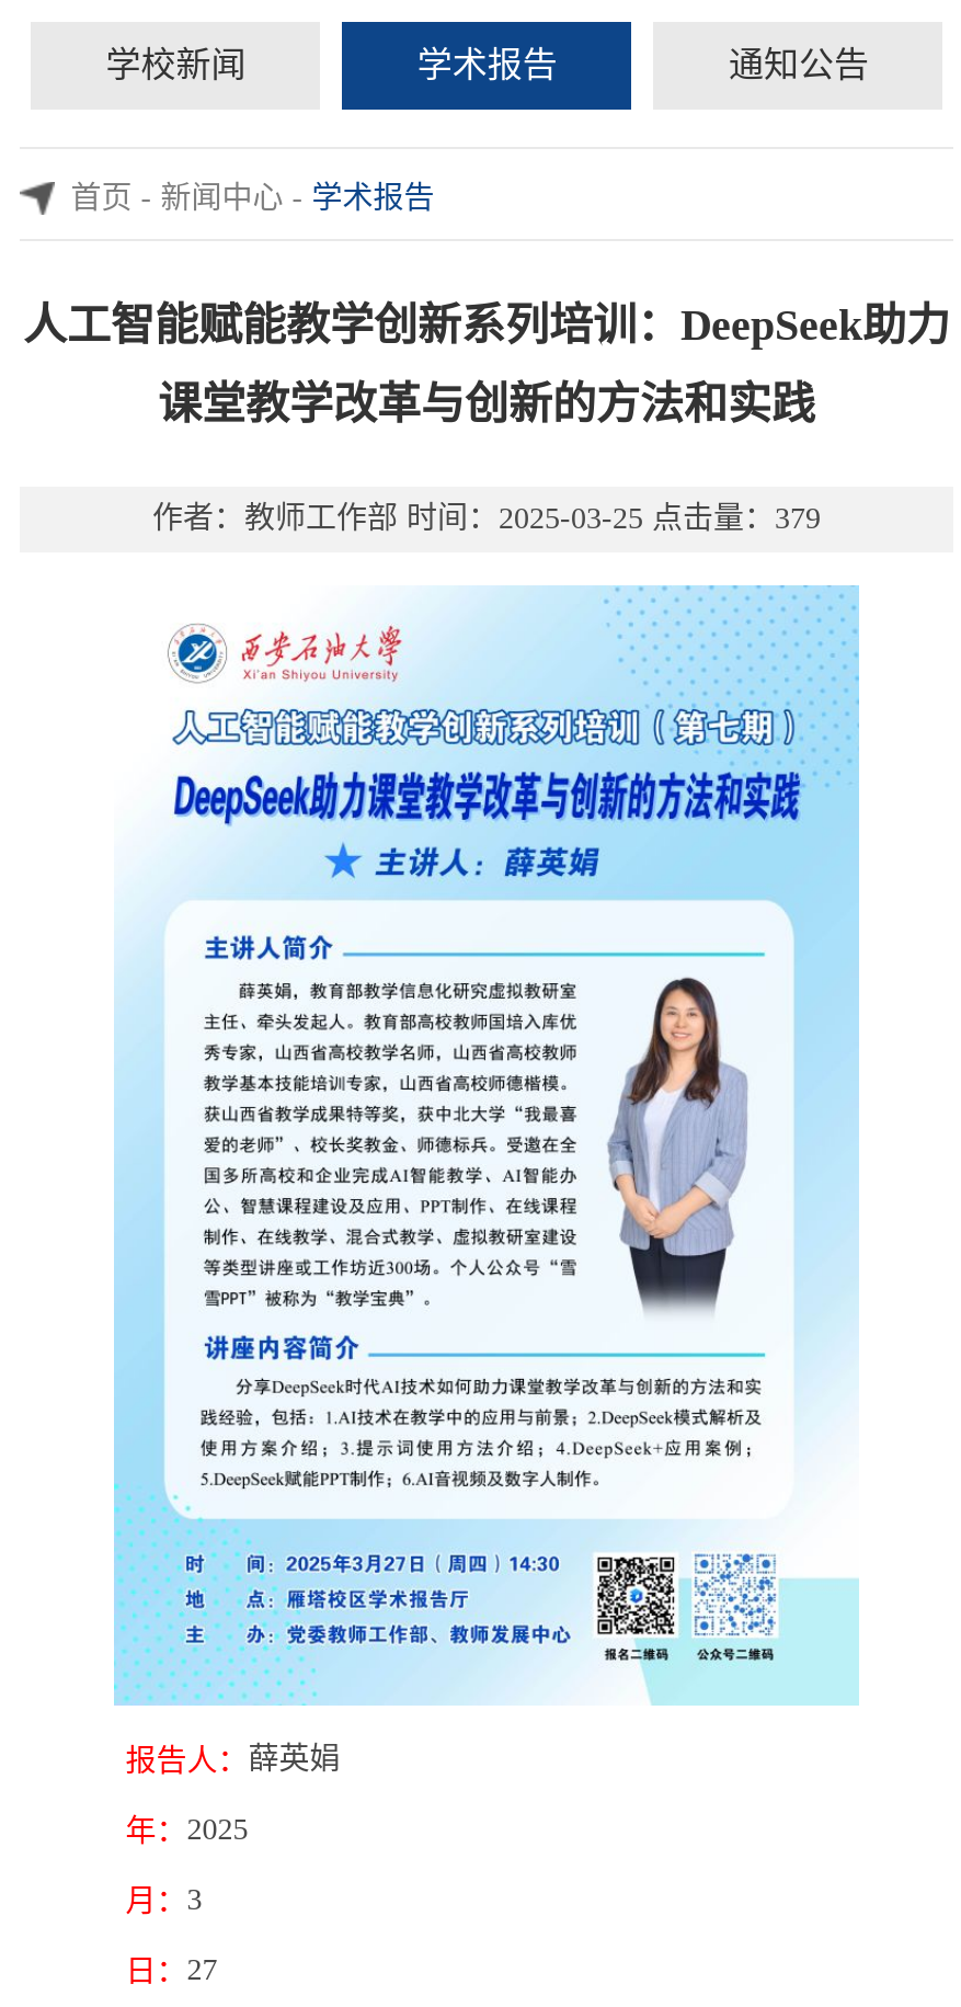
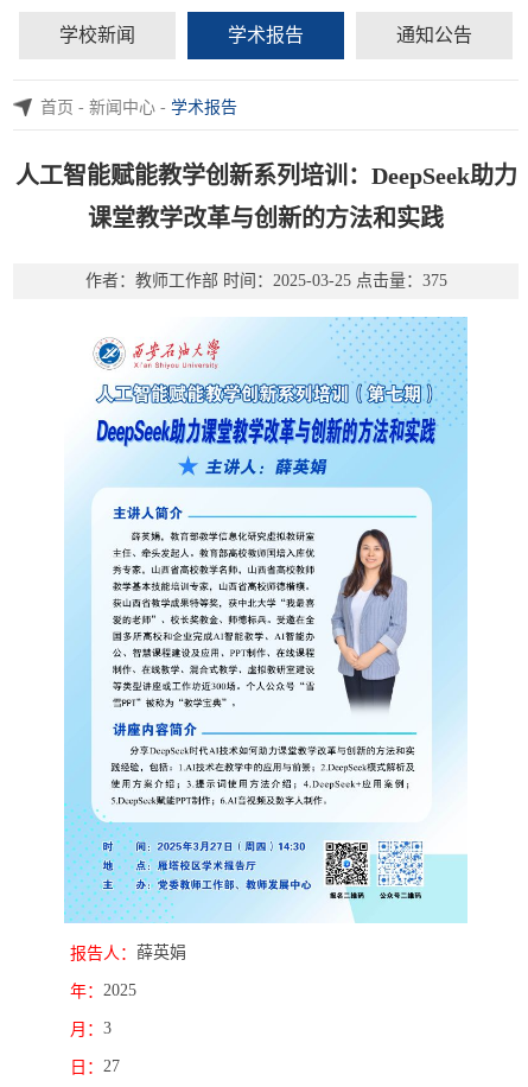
[152,502,821,535] 作者：教师工作部时间：2025-03-25 点击量：379 -> [85,272,447,290] 作者：教师工作部时间：2025-03-25 点击量：375

